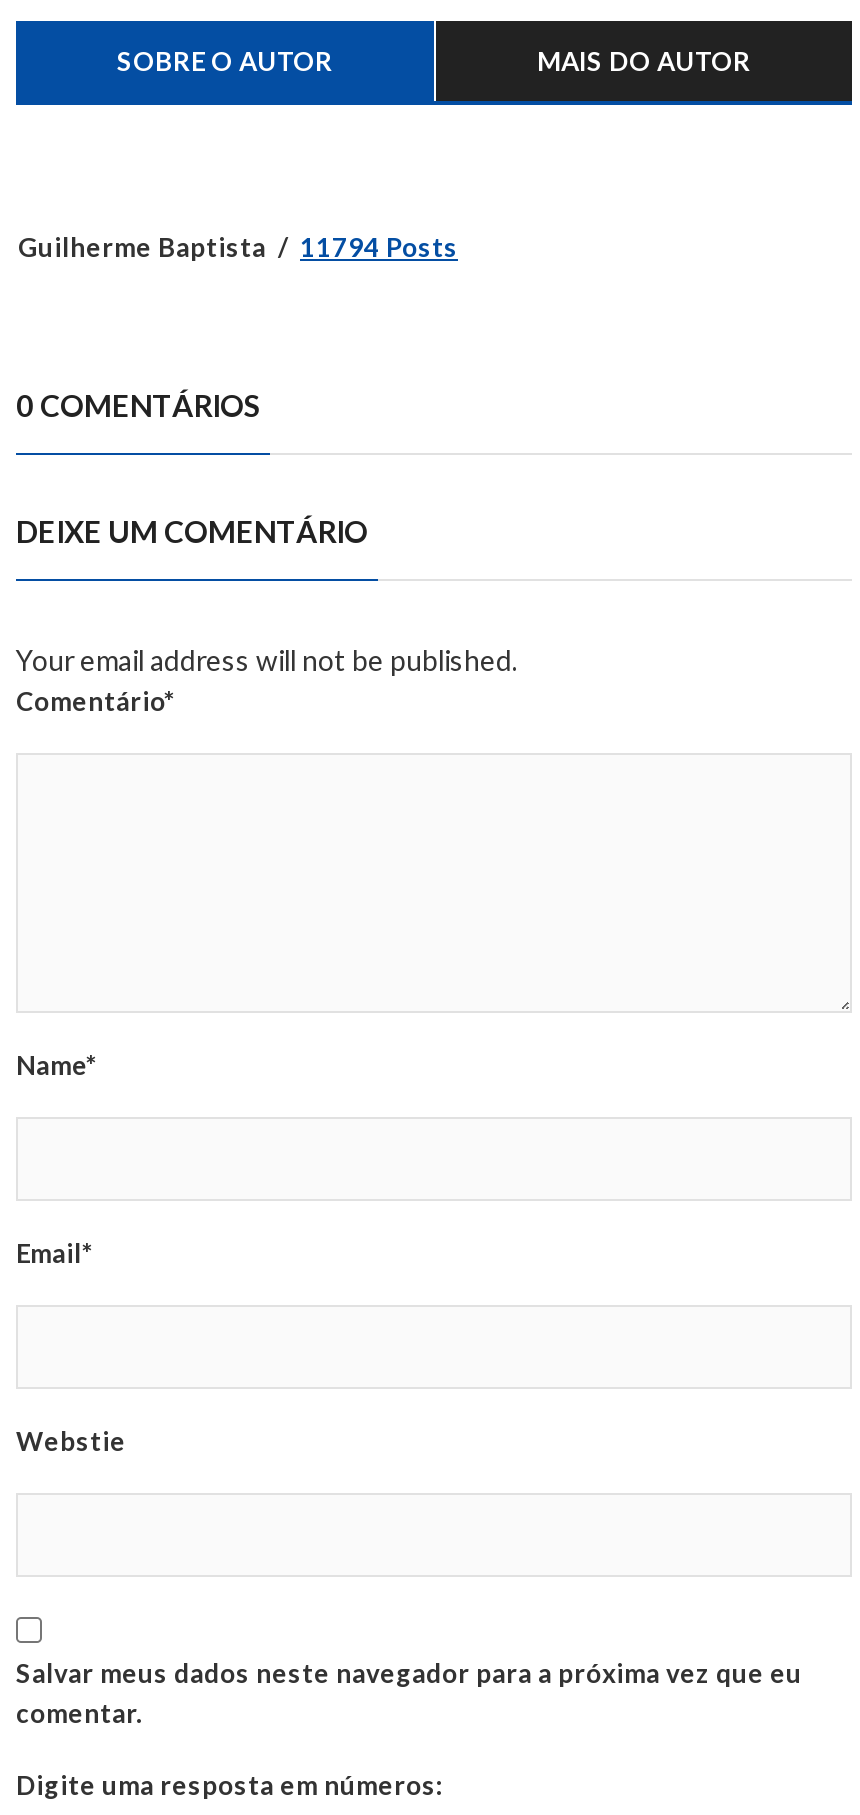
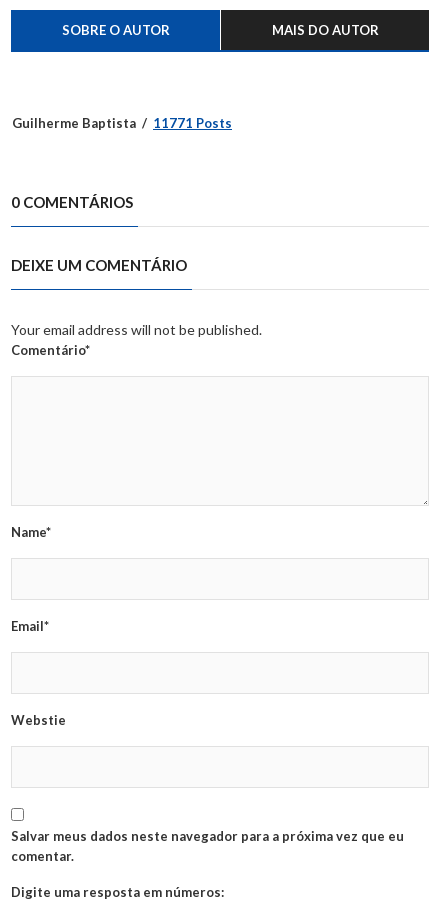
[18,231,458,263] Guilherme Baptista 11794 Posts -> [12,115,232,131] Guilherme Baptista 11771 Posts

